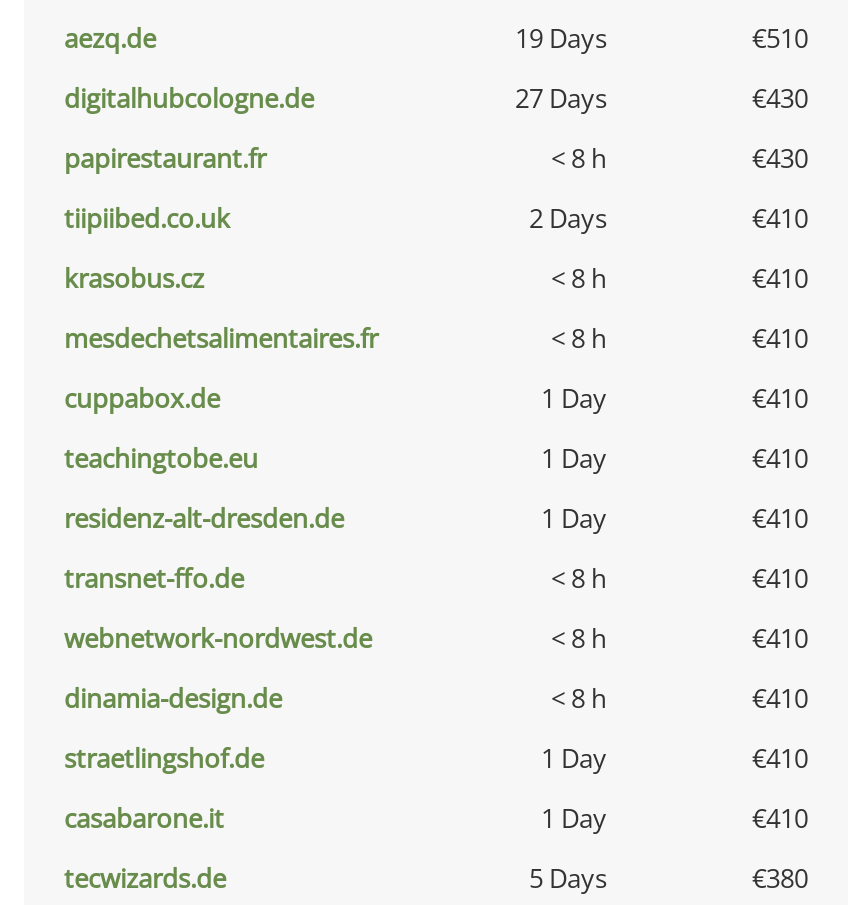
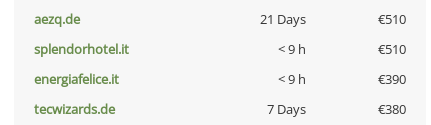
[515,19,607,55] 19 Days -> [259,9,305,27] 21 Days
[64,79,808,835] digitalhubcologne.de | 27 Days | €430 | papirestaurant.fr | < 8 h | €430 | tiipiibed.co.uk | 2 Days | €410 | krasobus.cz | < 8 h | €410 | mesdechetsalimentaires.fr | < 8 h | €410 | cuppabox.de | 1 Day | €410 | teachingtobe.eu | 1 Day | €410 | residenz-alt-dresden.de | 1 Day | €410 | transnet-ffo.de | < 8 h | €410 | webnetwork-nordwest.de | < 8 h | €410 | dinamia-design.de | < 8 h | €410 | straetlingshof.de | 1 Day | €410 | casabarone.it | 1 Day | €410 -> [34,39,406,87] splendorhotel.it | < 9 h | €510 | energiafelice.it | < 9 h | €390
[529,859,607,895] 5 Days -> [266,99,305,117] 7 Days

